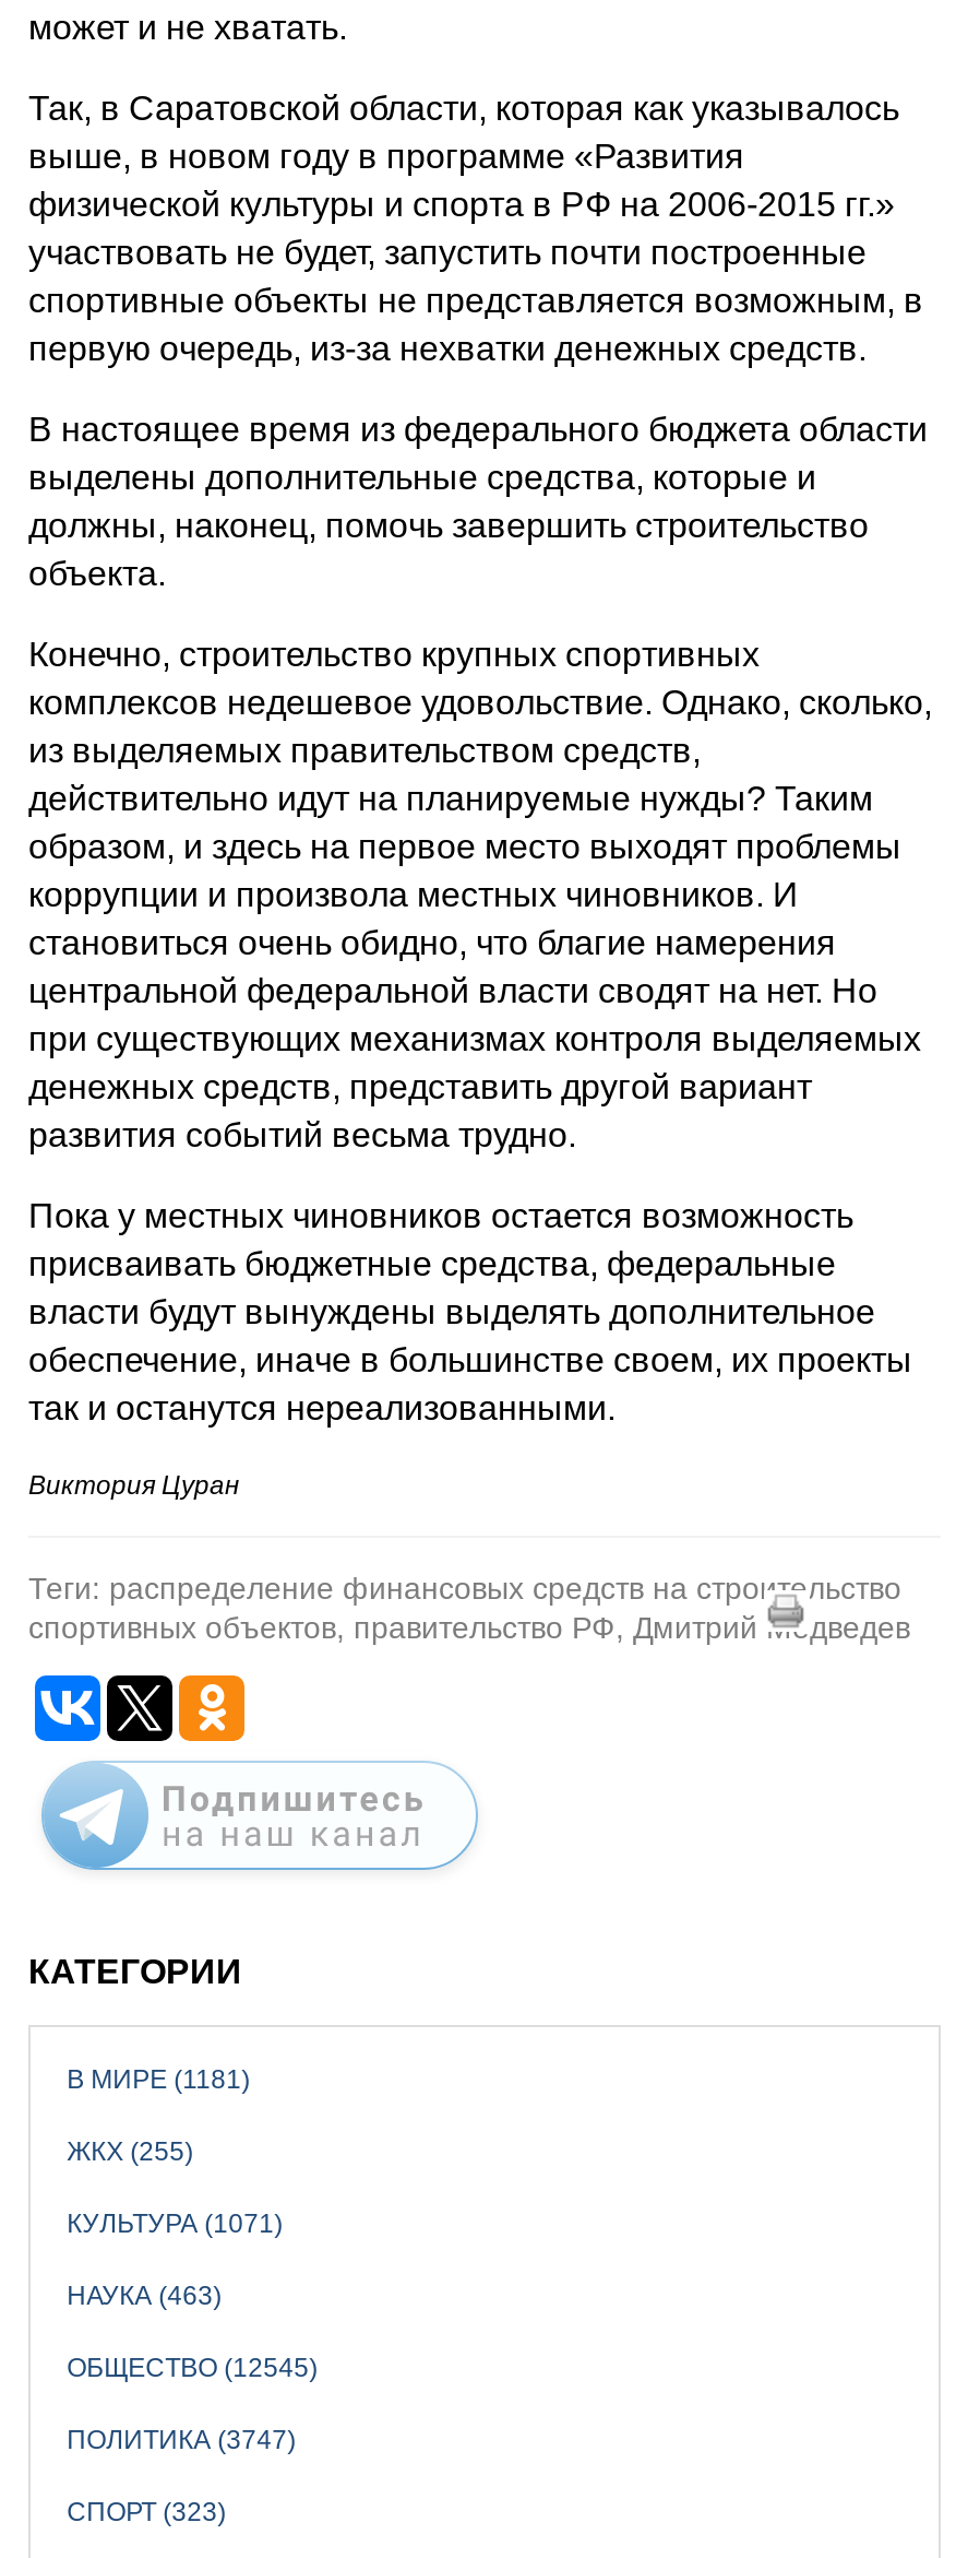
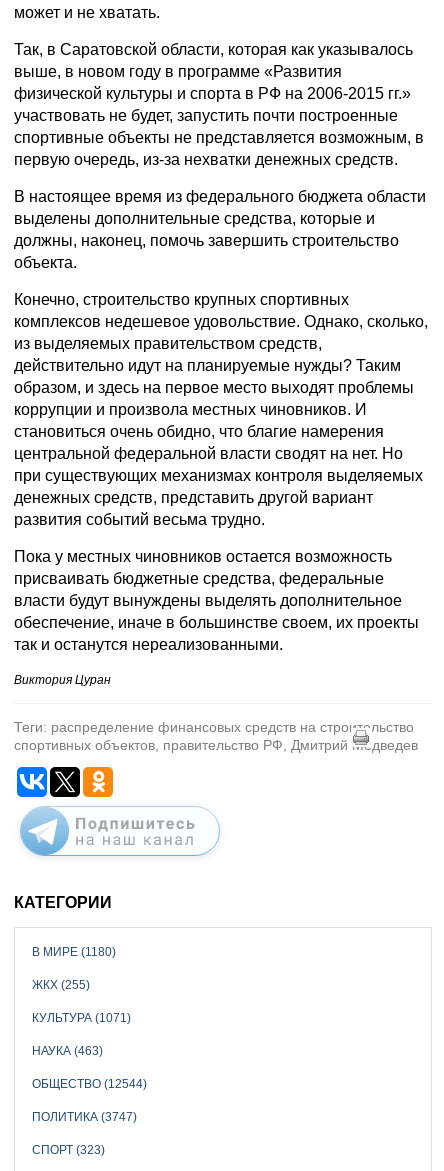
[67,2063,250,2094] В МИРЕ (1181) -> [32,944,116,958] В МИРЕ (1180)
[67,2352,318,2382] ОБЩЕСТВО (12545) -> [32,1076,147,1090] ОБЩЕСТВО (12544)

